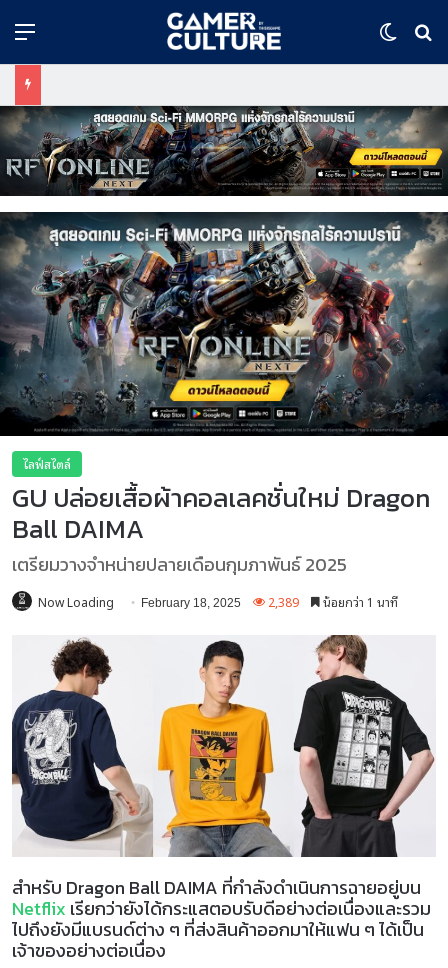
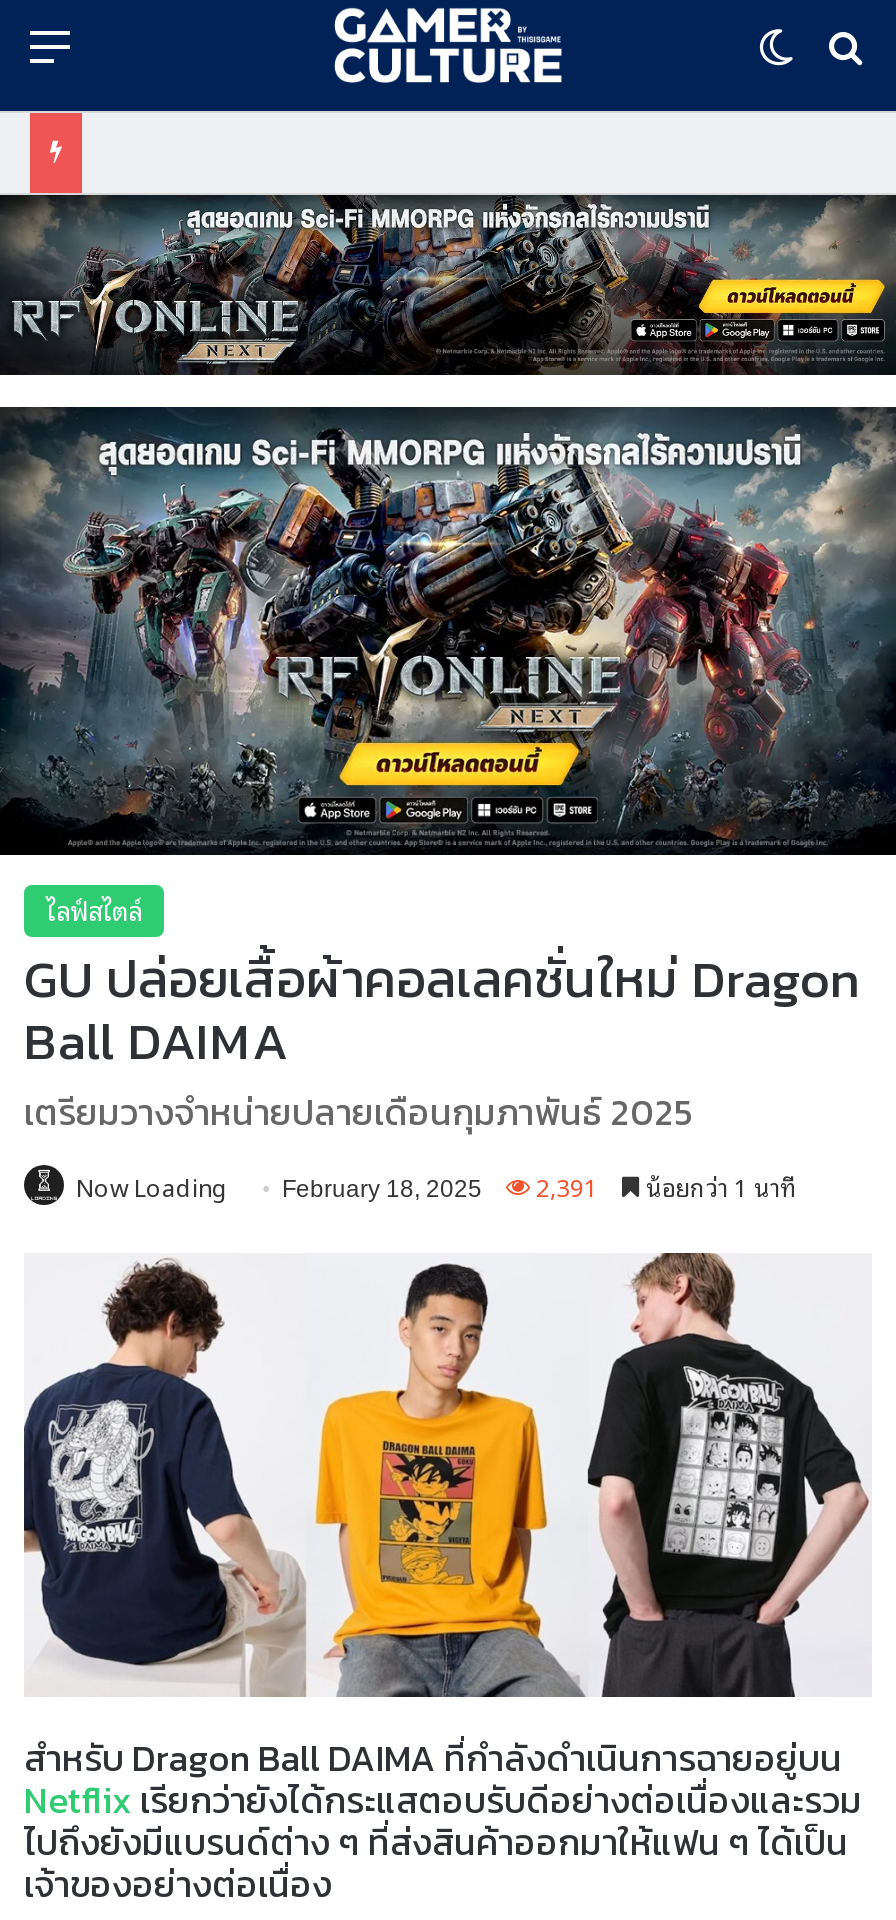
[38,592,398,611] Now Loading February 18, 2025 2,389 น้อยกว่า 1 นาที -> [76,1166,796,1204] Now Loading February 18, 2025 2,391 น้อยกว่า 1 นาที

